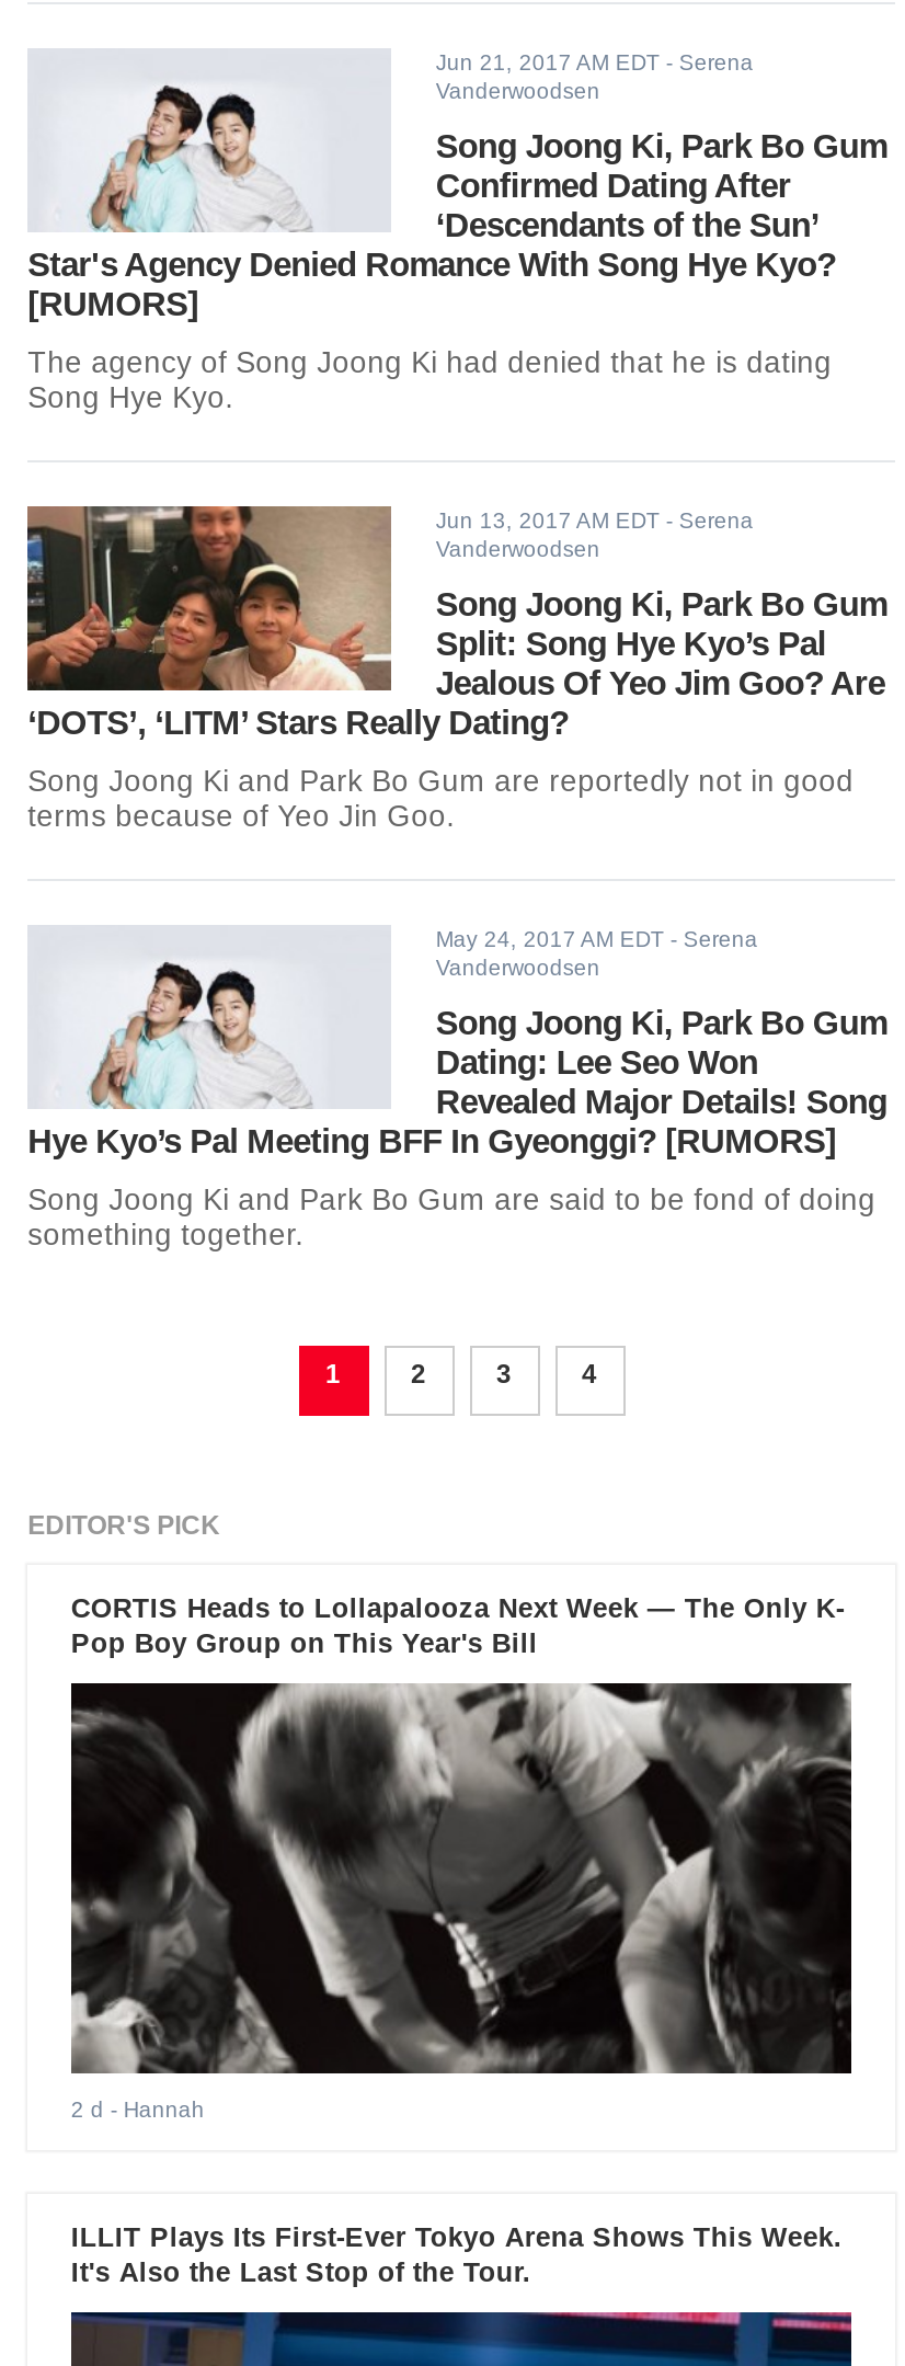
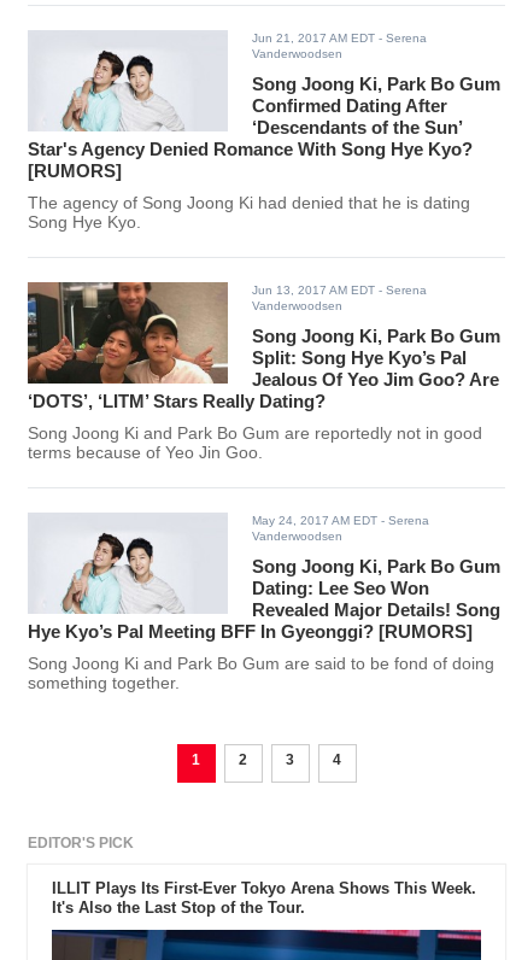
[71,1591,844,1659] CORTIS Heads to Lollapalooza Next Week — The Only K- | Pop Boy Group on This Year's Bill -> none
[71,1681,854,2121] [image] | 2 d - Hannah -> none

